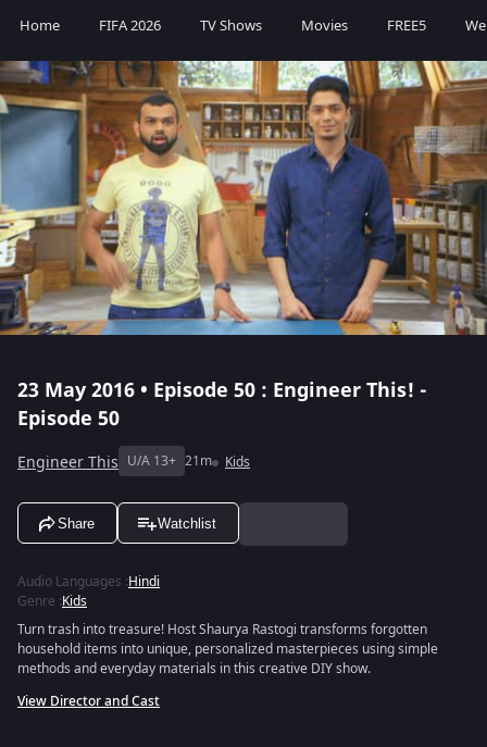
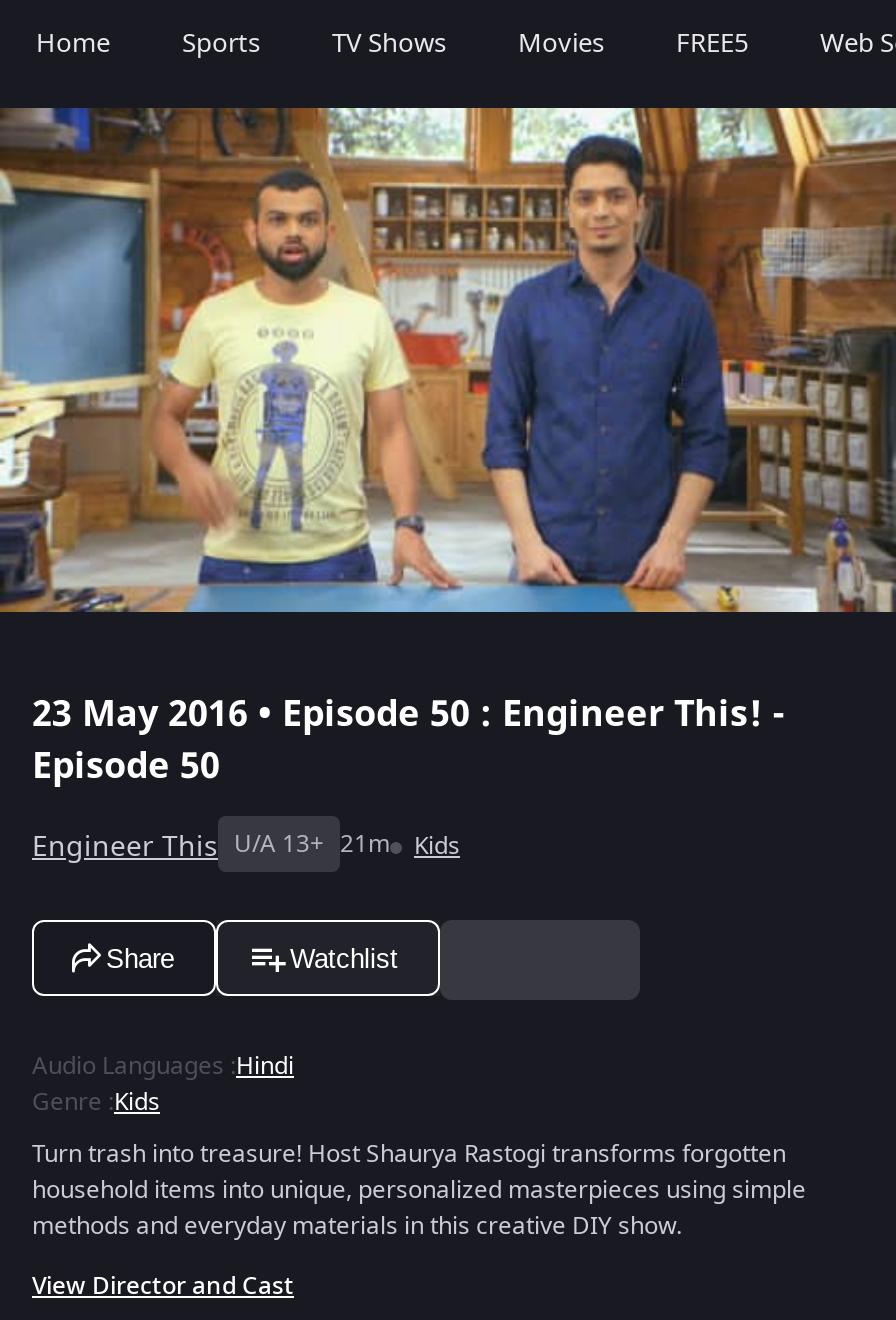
[99,15,161,36] FIFA 2026 -> [182,24,260,62] Sports

